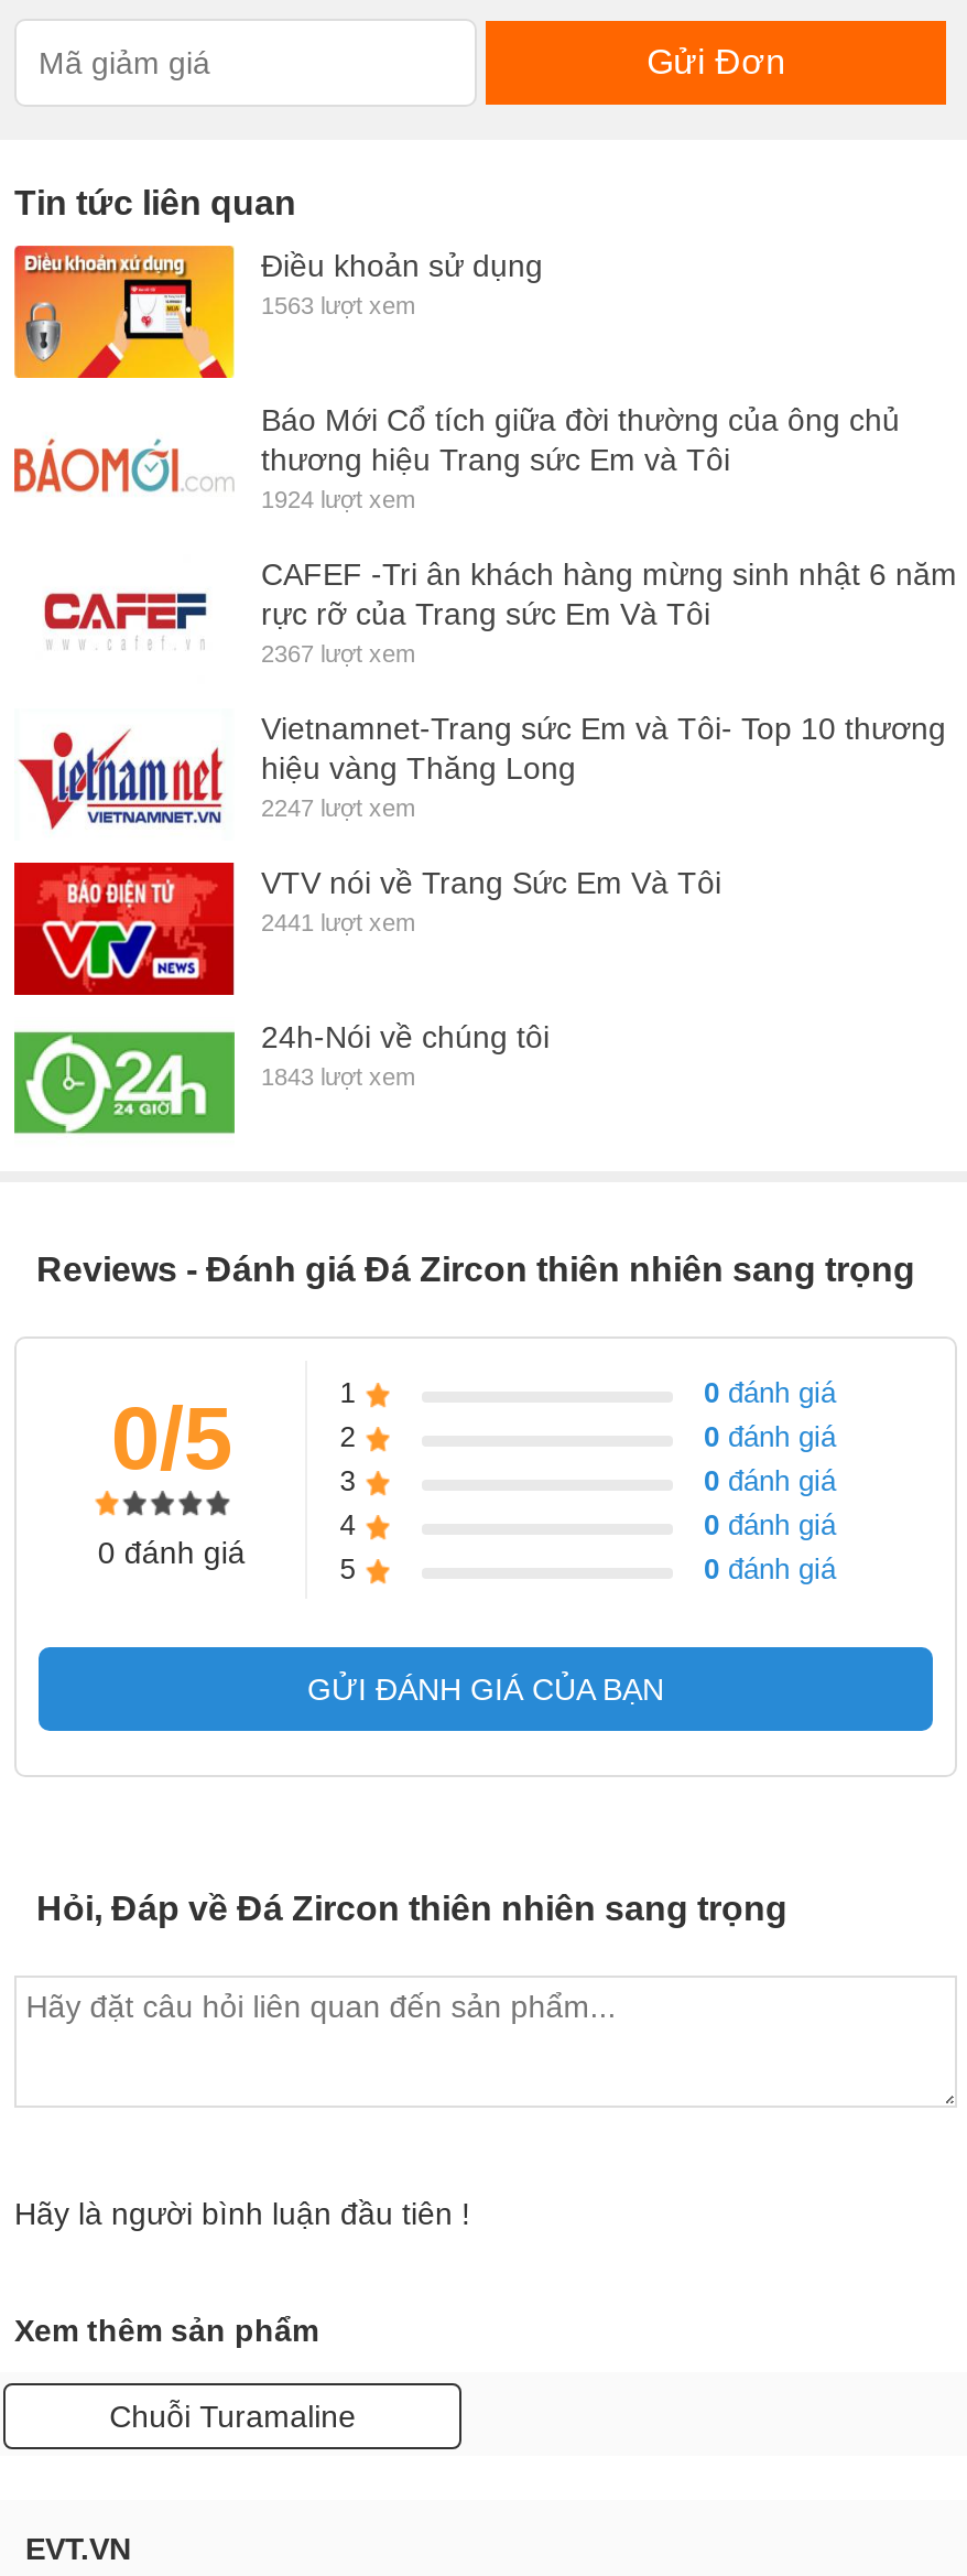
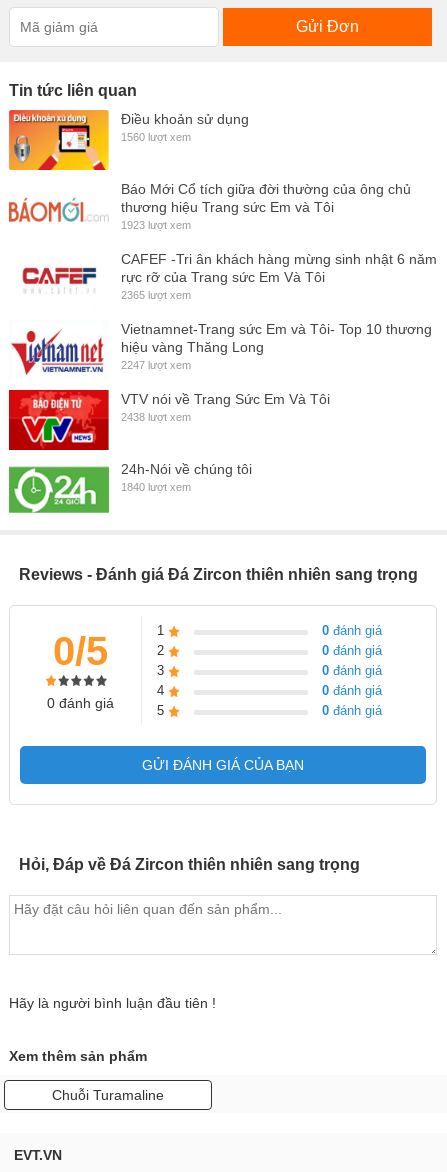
[261,292,415,319] 1563 lượt xem -> [121,131,191,143] 1560 lượt xem
[261,486,415,513] 1924 lượt xem -> [121,219,191,231] 1923 lượt xem
[261,640,415,667] 2367 lượt xem -> [121,289,191,301] 2365 lượt xem
[261,909,415,936] 2441 lượt xem -> [121,411,191,423] 2438 lượt xem
[261,1063,415,1090] 1843 lượt xem -> [121,481,191,493] 1840 lượt xem

